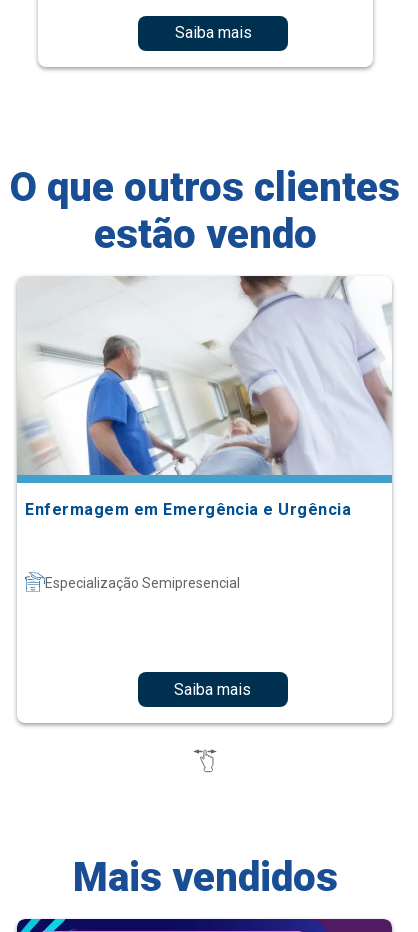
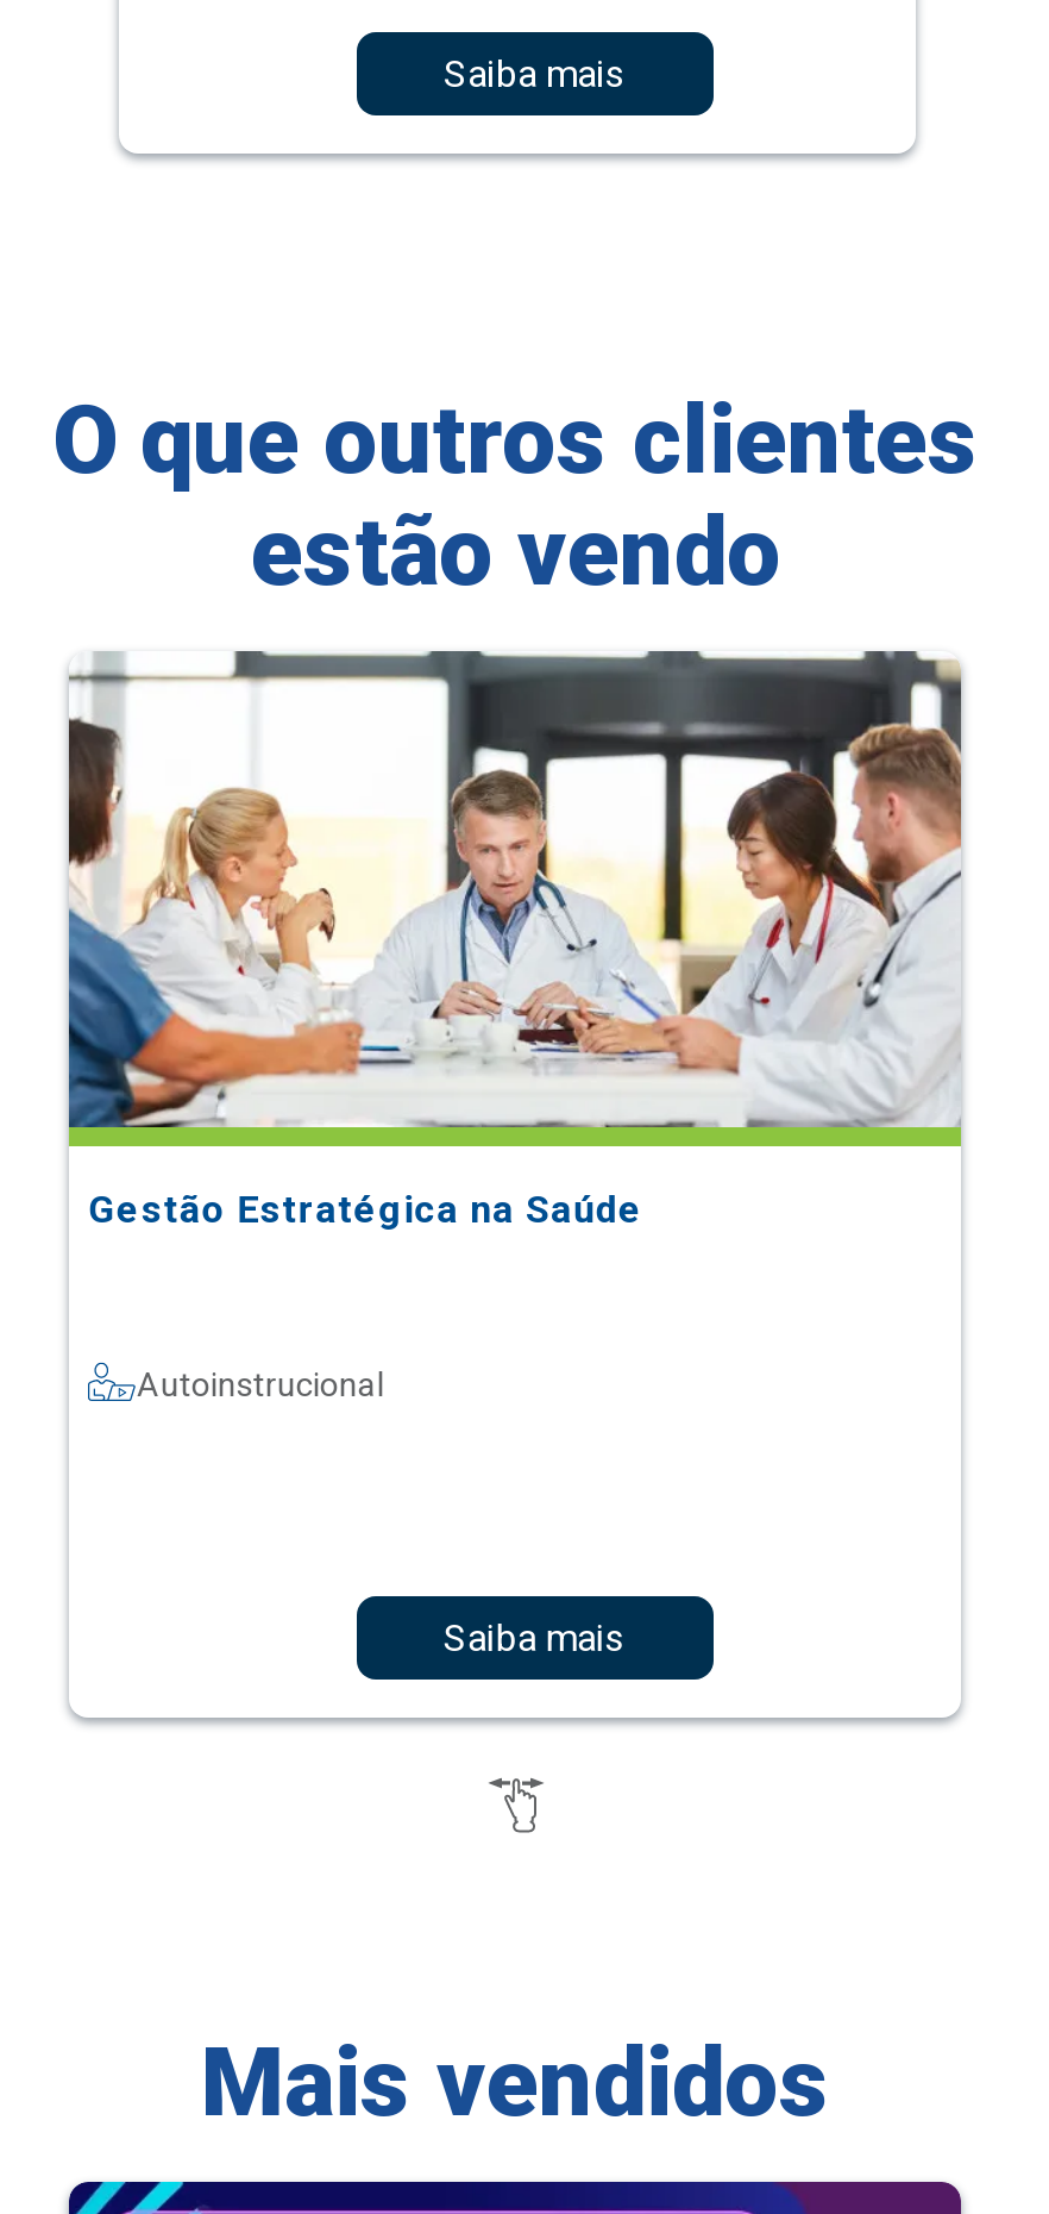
[16,276,393,519] [image] | Enfermagem em Emergência e Urgência -> [67,650,963,1232] [image] | Gestão Estratégica na Saúde
[45,575,240,591] Especialização Semipresencial -> [137,1366,384,1404] Autoinstrucional

